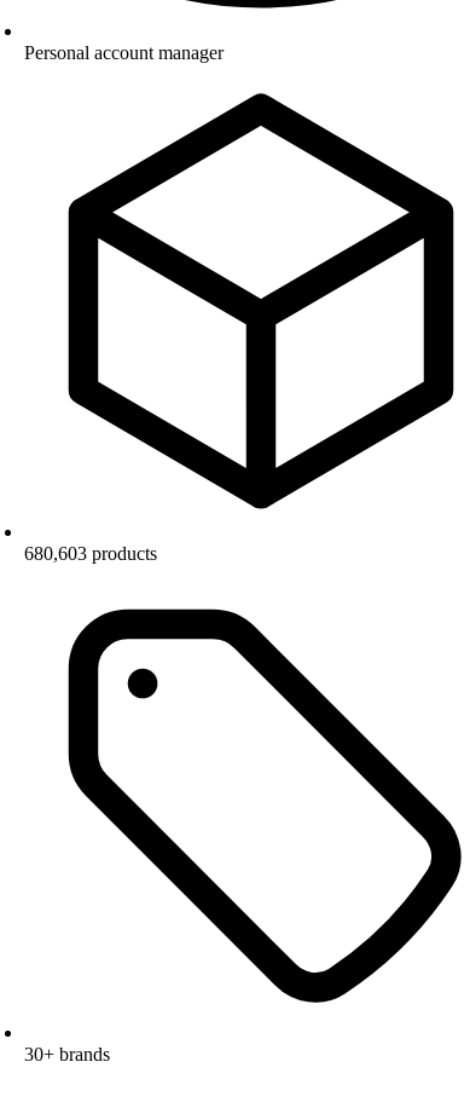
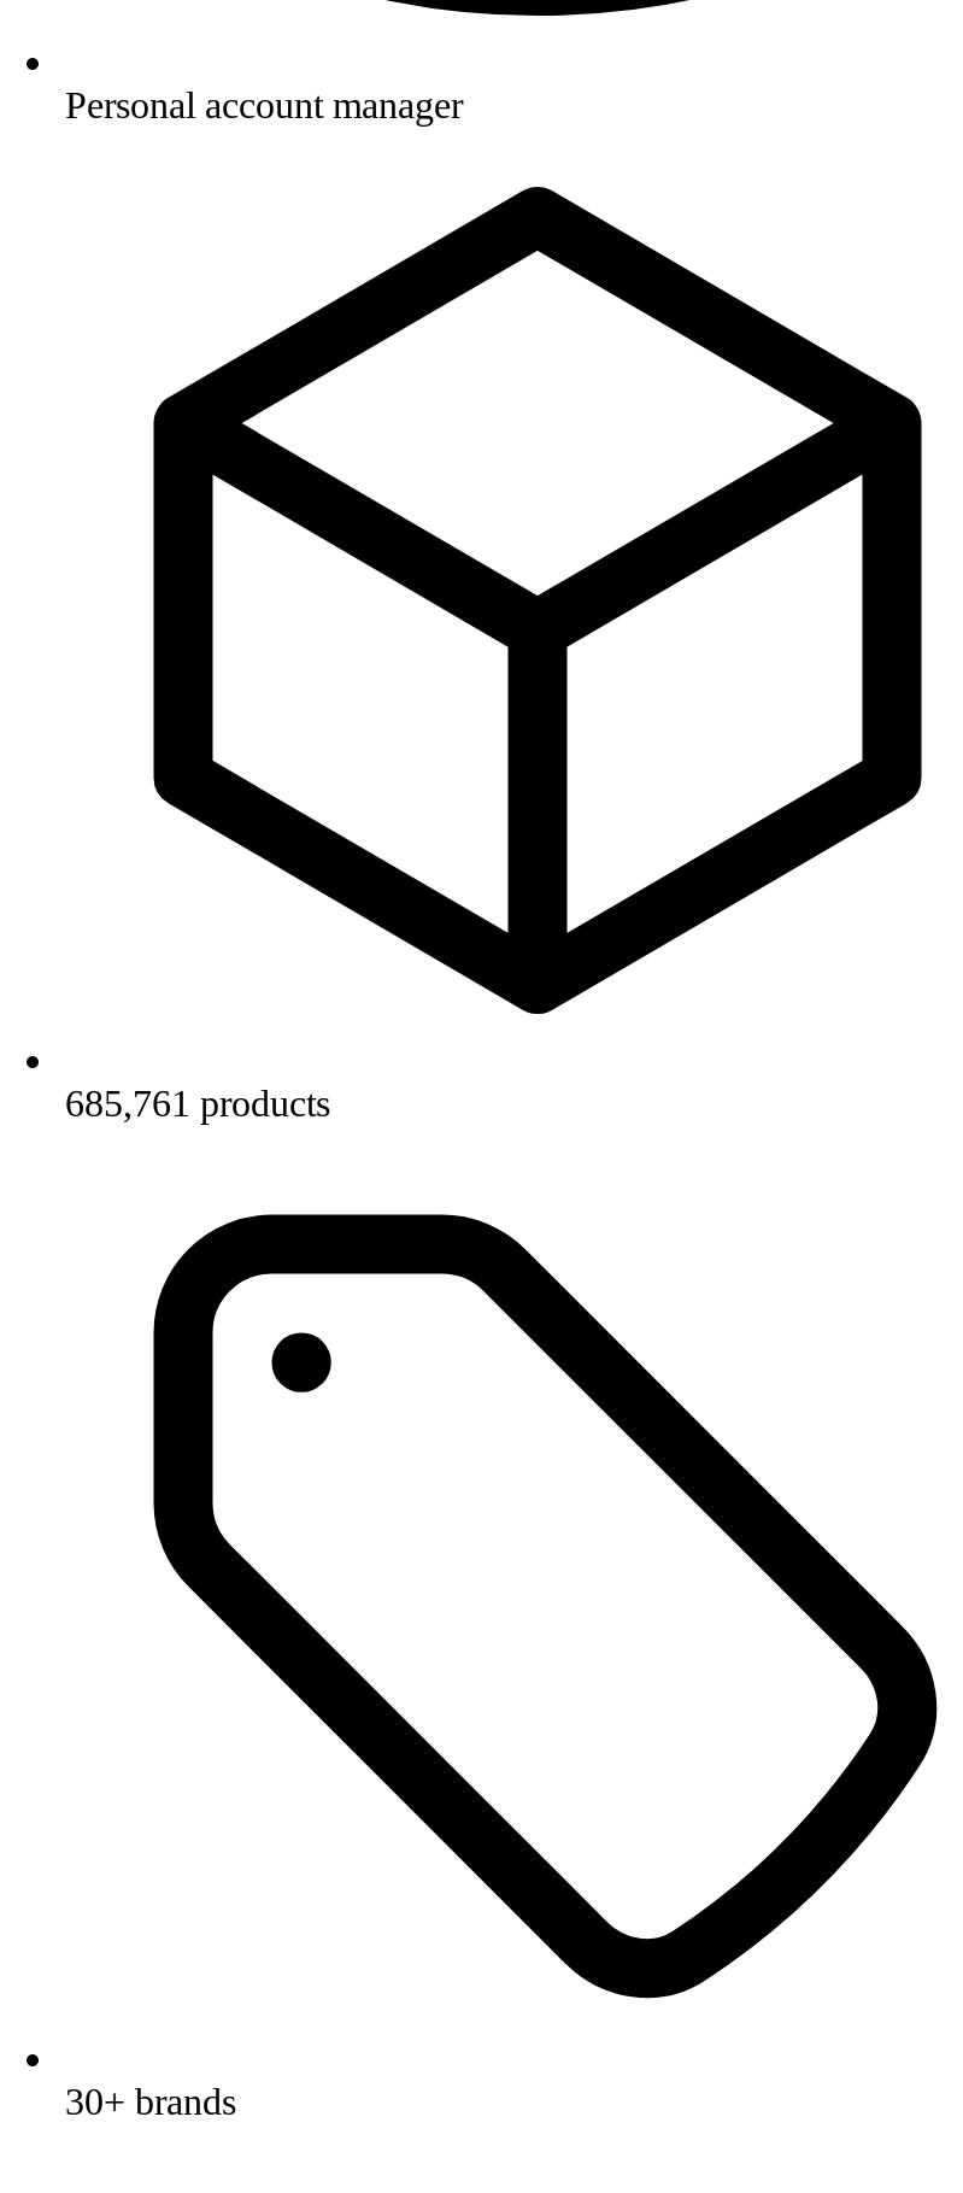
[24,543,157,563] 680,603 products -> [65,1081,330,1122] 685,761 products

